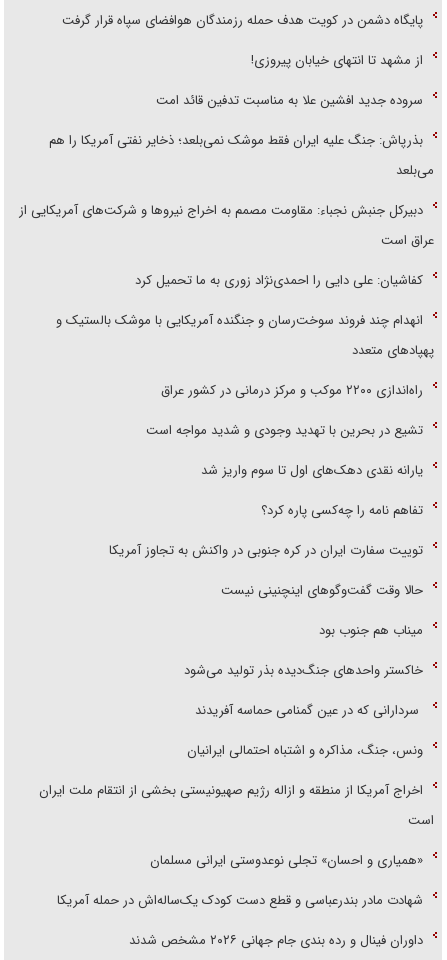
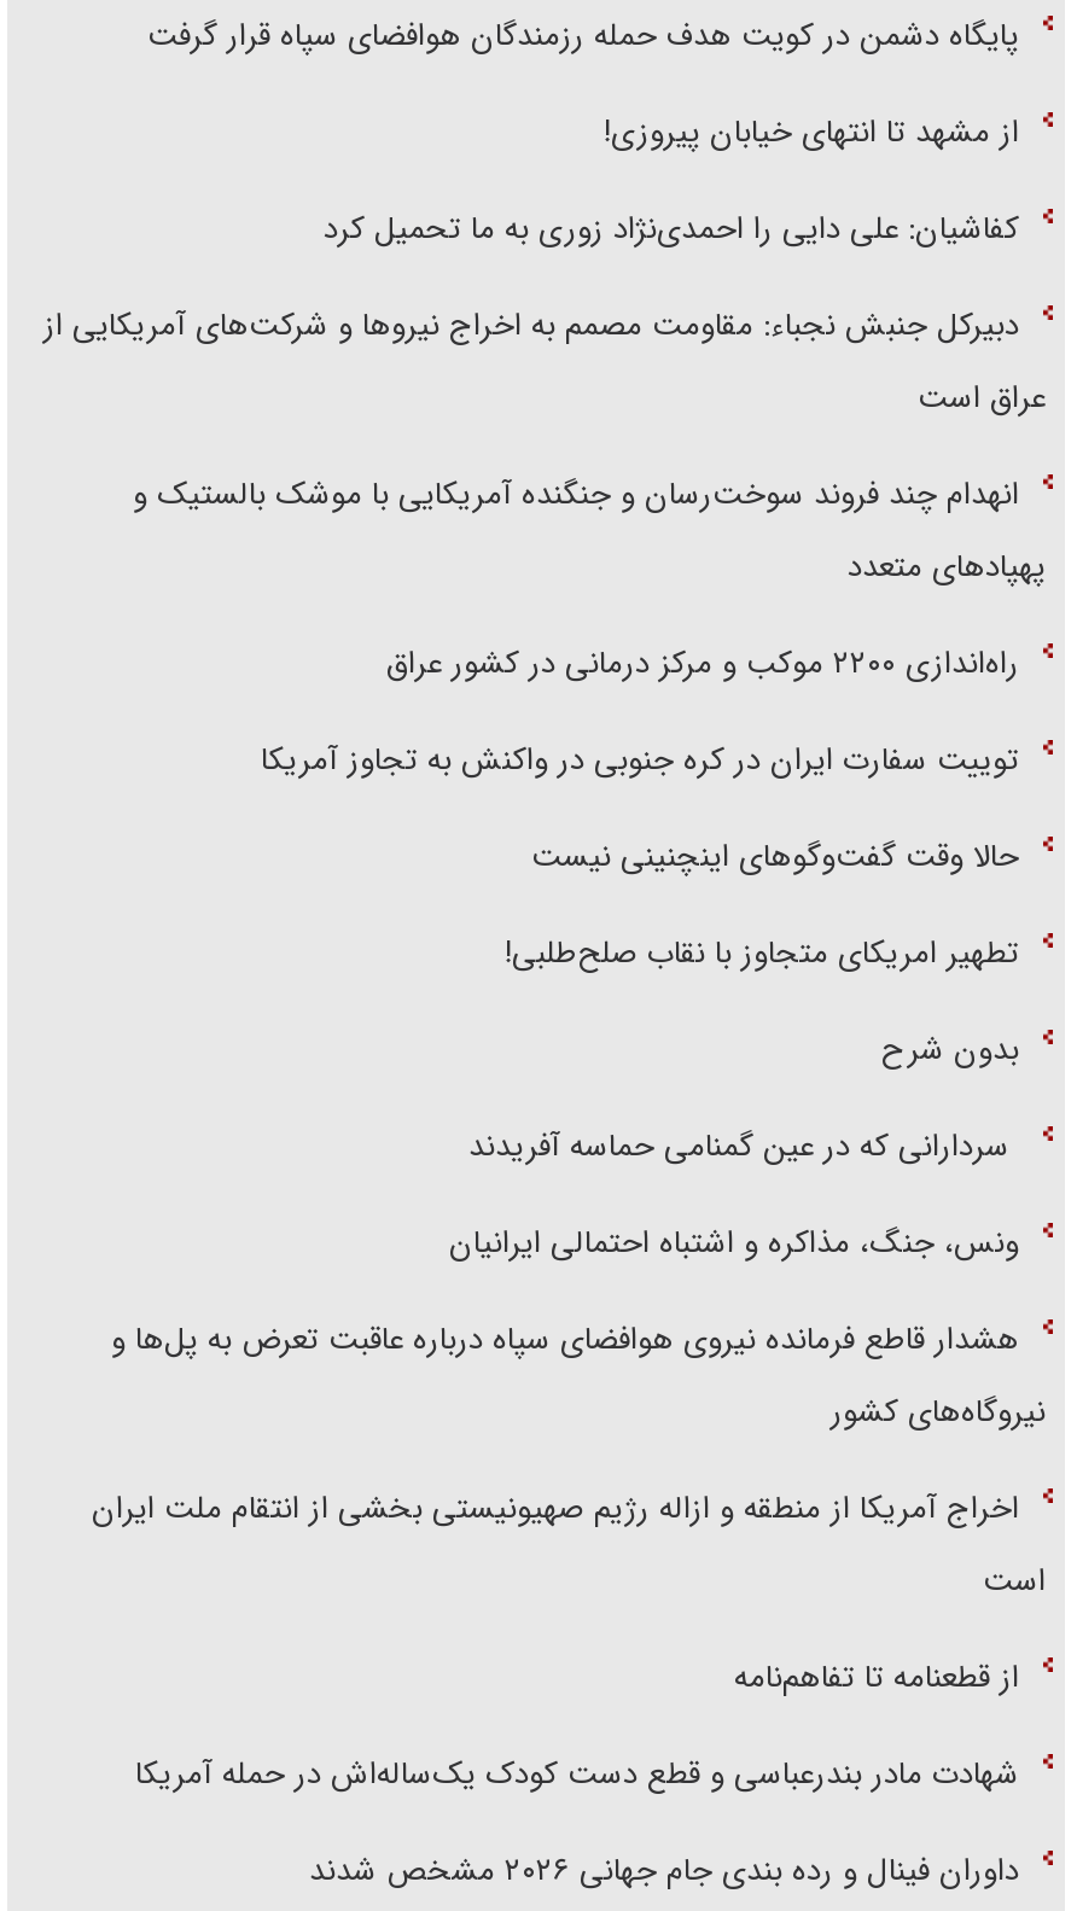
[49,90,434,181] سروده جدید افشین علا به مناسبت تدفین قائد امت | بذرپاش: جنگ علیه ایران فقط موشک نمی‌بلعد؛ ذخایر نفتی آمریکا را هم | می‌بلعد -> none
moved [135,270,423,291] -> [324,204,1019,254]: کفاشیان: علی دایی را احمدی‌نژاد زوری به ما تحمیل کرد
[146,420,423,521] تشیع در بحرین با تهدید وجودی و شدید مواجه است | یارانه نقدی دهک‌های اول تا سوم واریز شد | تفاهم نامه را چه‌کسی پاره کرد؟ -> none
moved [109,540,423,601] -> [261,735,1019,882]: توییت سفارت ایران در کره جنوبی در واکنش به تجاوز آمریکا | حالا وقت گفت‌و‌گو‌های اینچنینی نیست
[319,620,423,641] میناب هم جنوب بود -> [505,928,1019,979] تطهیر امریکای متجاوز با نقاب صلح‌طلبی!
[184,660,423,681] خاکستر واحد‌های جنگ‌دیده بذر تولید می‌شود -> [881,1024,1019,1075] بدون شرح
moved [183,700,423,761] -> [439,1121,1019,1268]: سردارانی که در عین گمنامی حماسه آفریدند | ونس، جنگ، مذاکره و اشتباه احتمالی ایرانیان
none -> [111,1314,1046,1437] هشدار قاطع فرمانده نیروی هوافضای سپاه درباره عاقبت تعرض به پل‌ها و | نیروگاه‌های کشور
[150,850,423,871] «همیاری و احسان» تجلی نوعدوستی ایرانی مسلمان -> [734,1652,1019,1703] از قطعنامه تا تفاهم‌نامه

